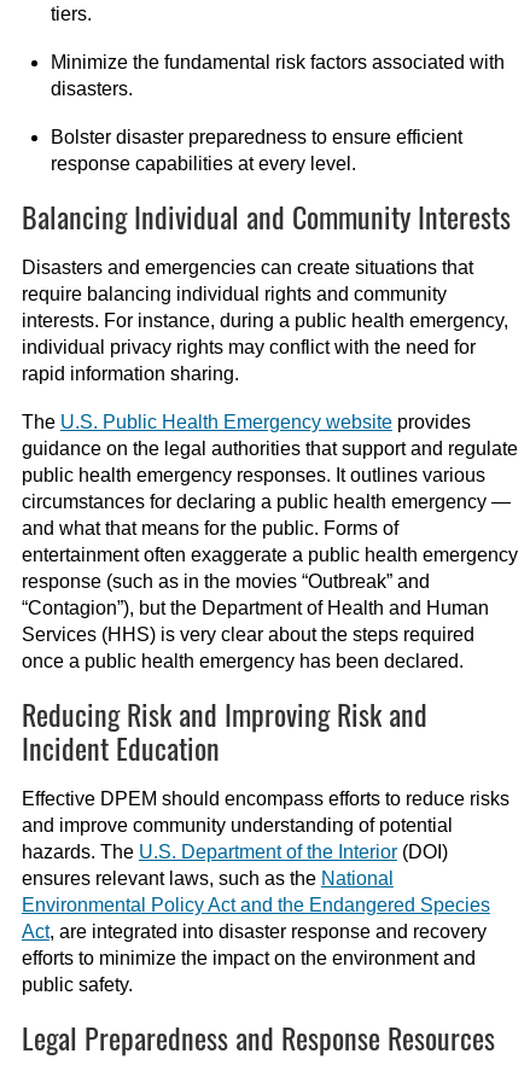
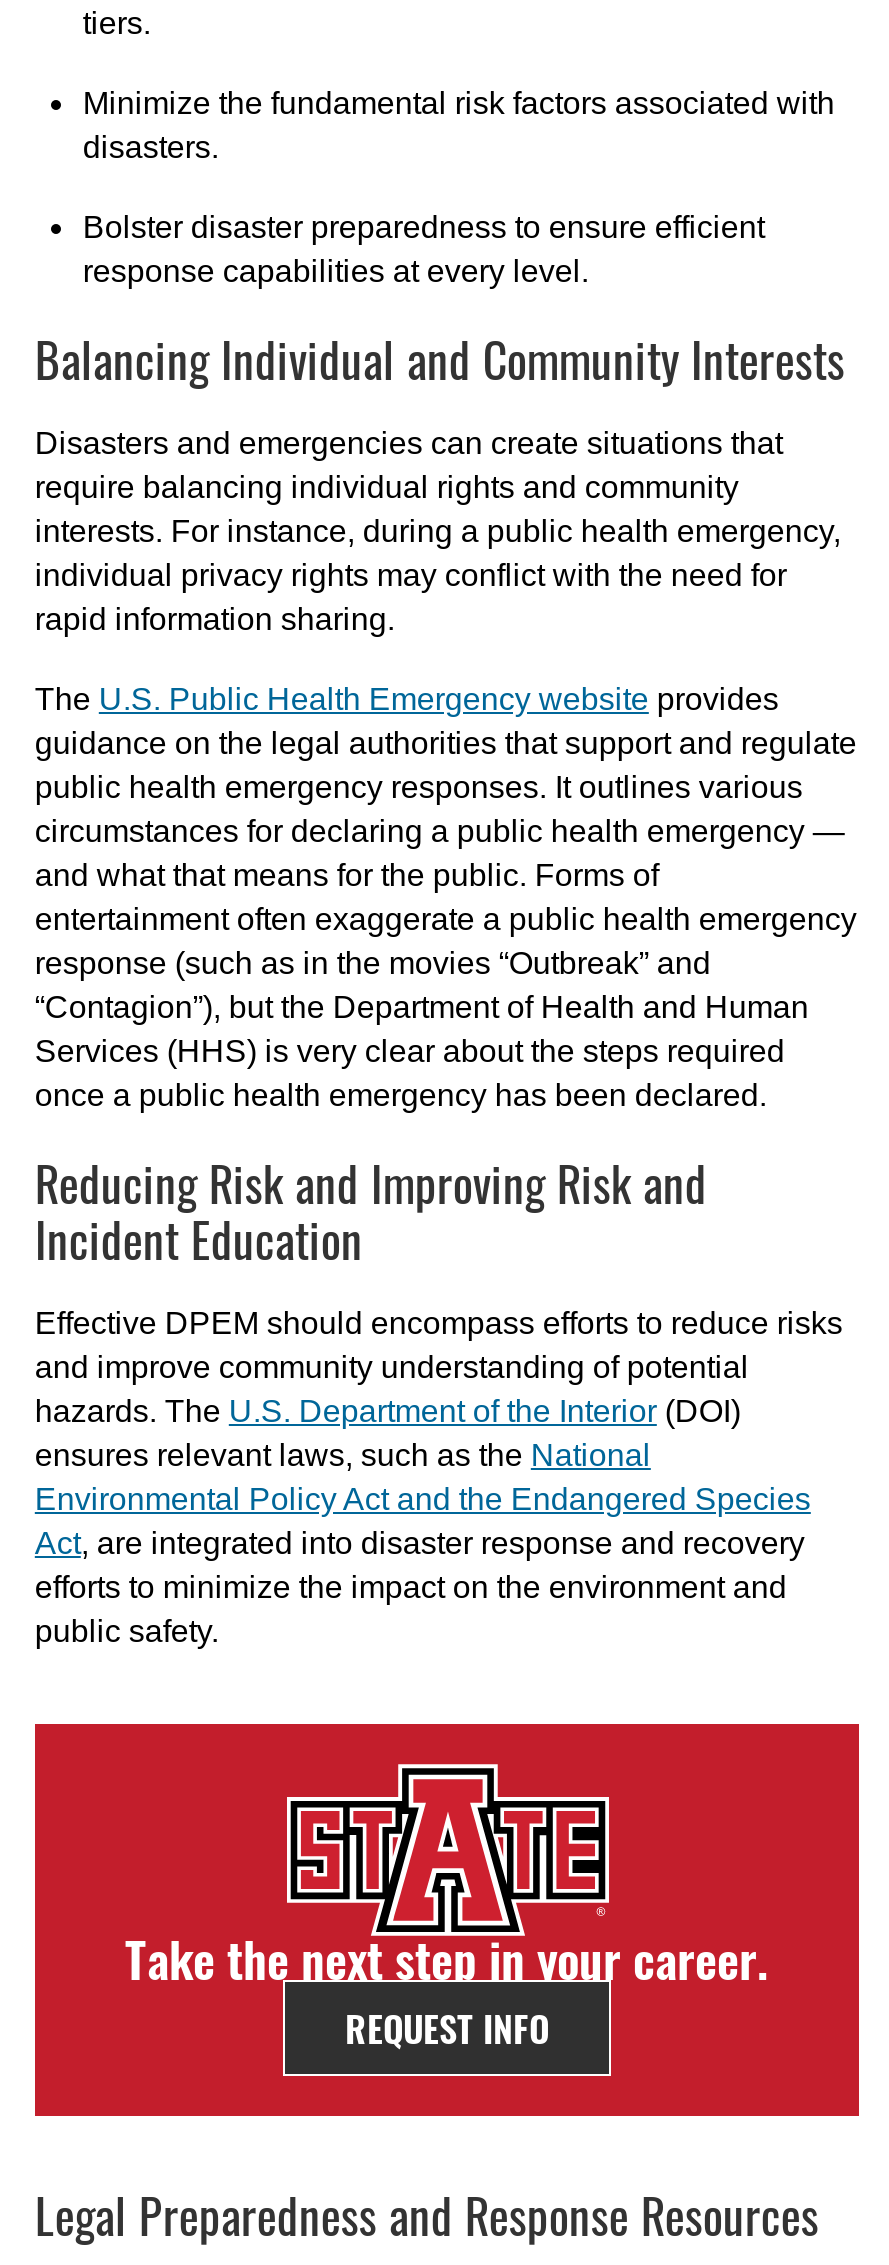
none -> [33,1722,861,2118] [image] | Take the next step in your career. | REQUEST INFO

